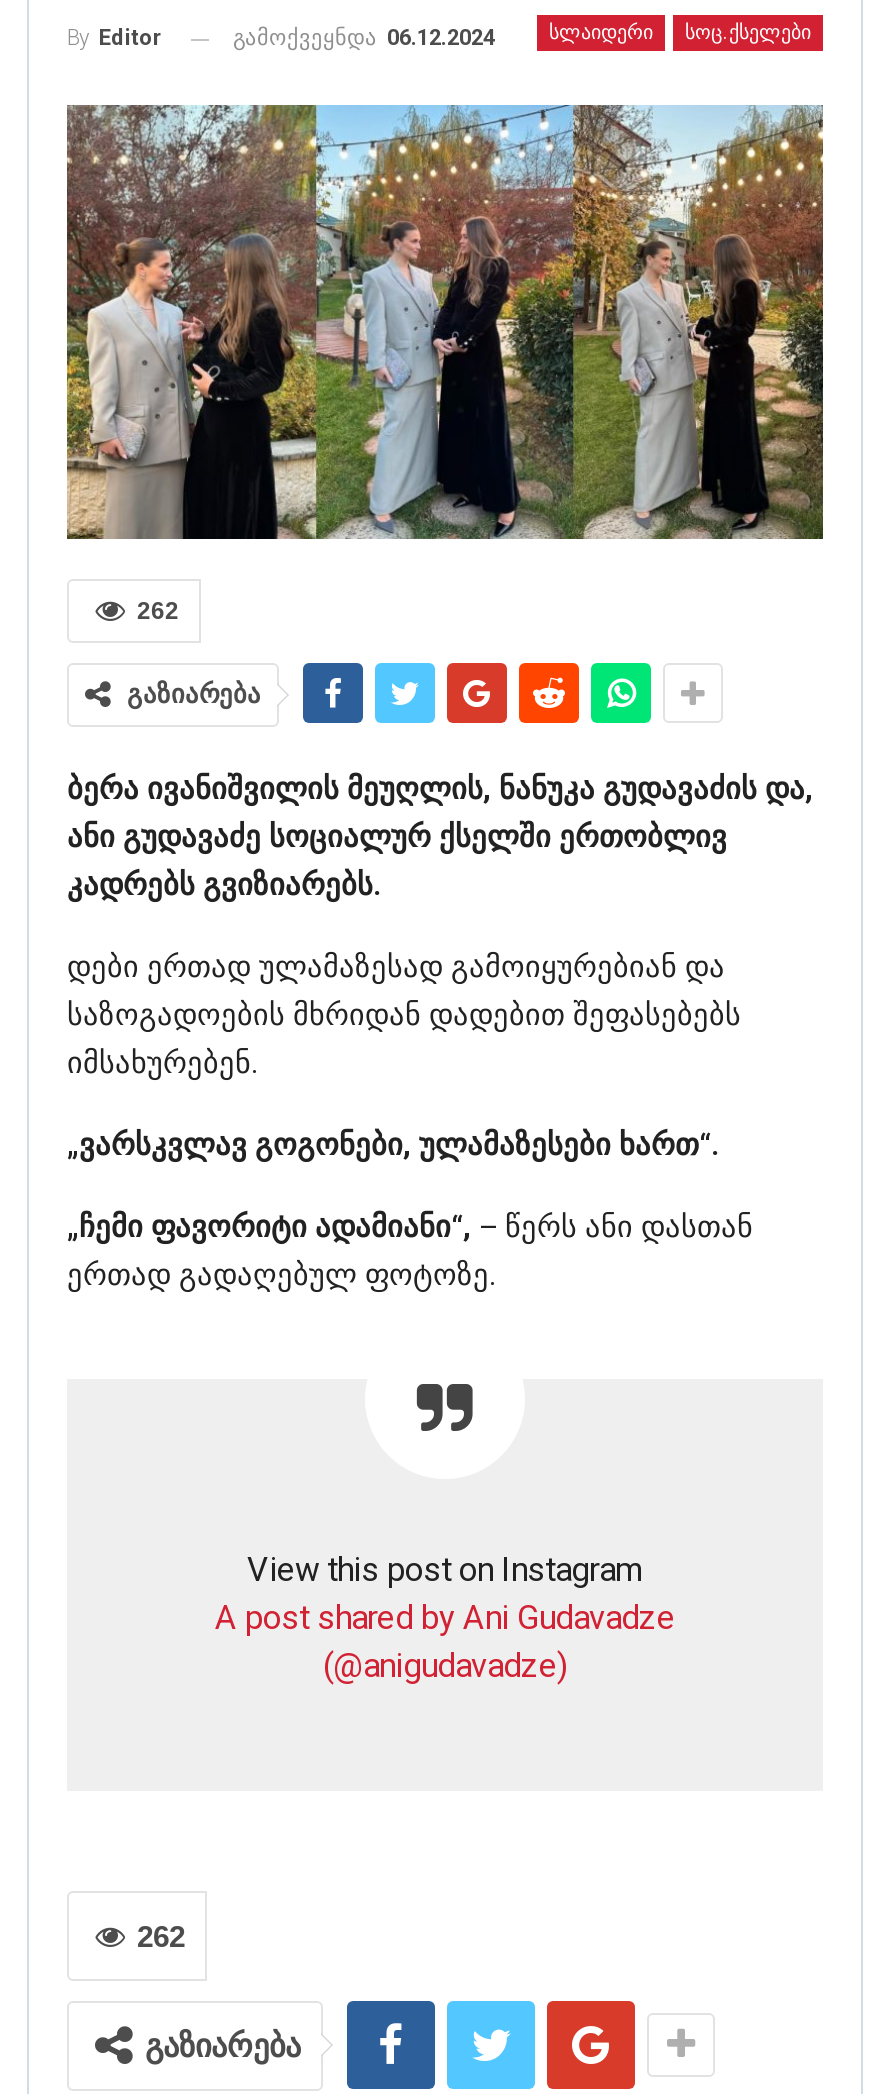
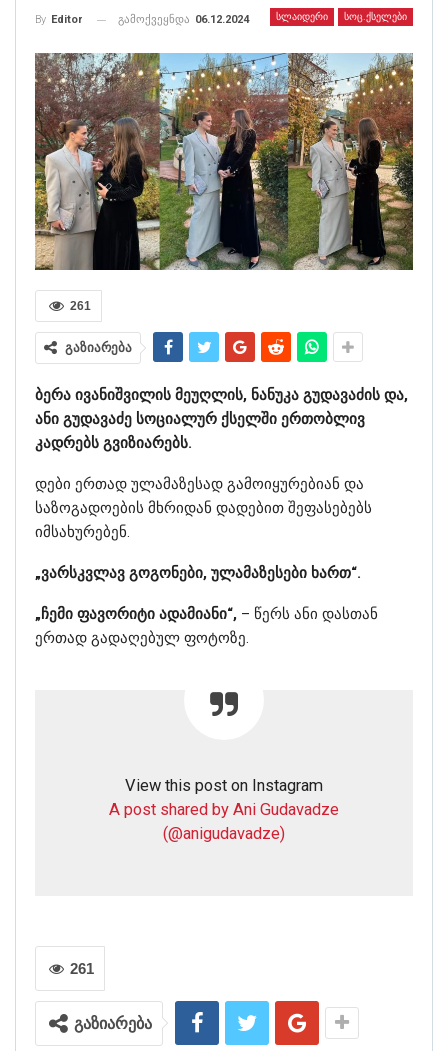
[137,597,179,625] 262 -> [70,299,91,313] 261
[137,1919,185,1953] 262 -> [70,960,94,977] 261

